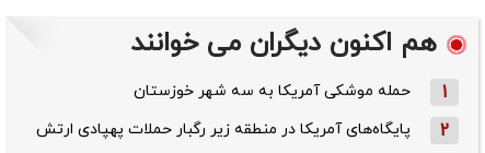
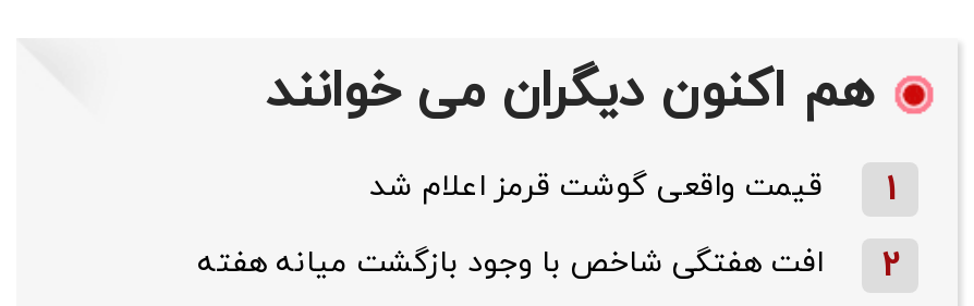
[134,81,411,101] حمله موشکی آمریکا به سه شهر خوزستان -> [369,166,823,208] قیمت واقعی گوشت قرمز اعلام شد
[36,119,411,140] پایگاه‌های آمریکا در منطقه زیر رگبار حملات پهپادی ارتش -> [197,242,823,284] افت هفتگی شاخص با وجود بازگشت میانه هفته

